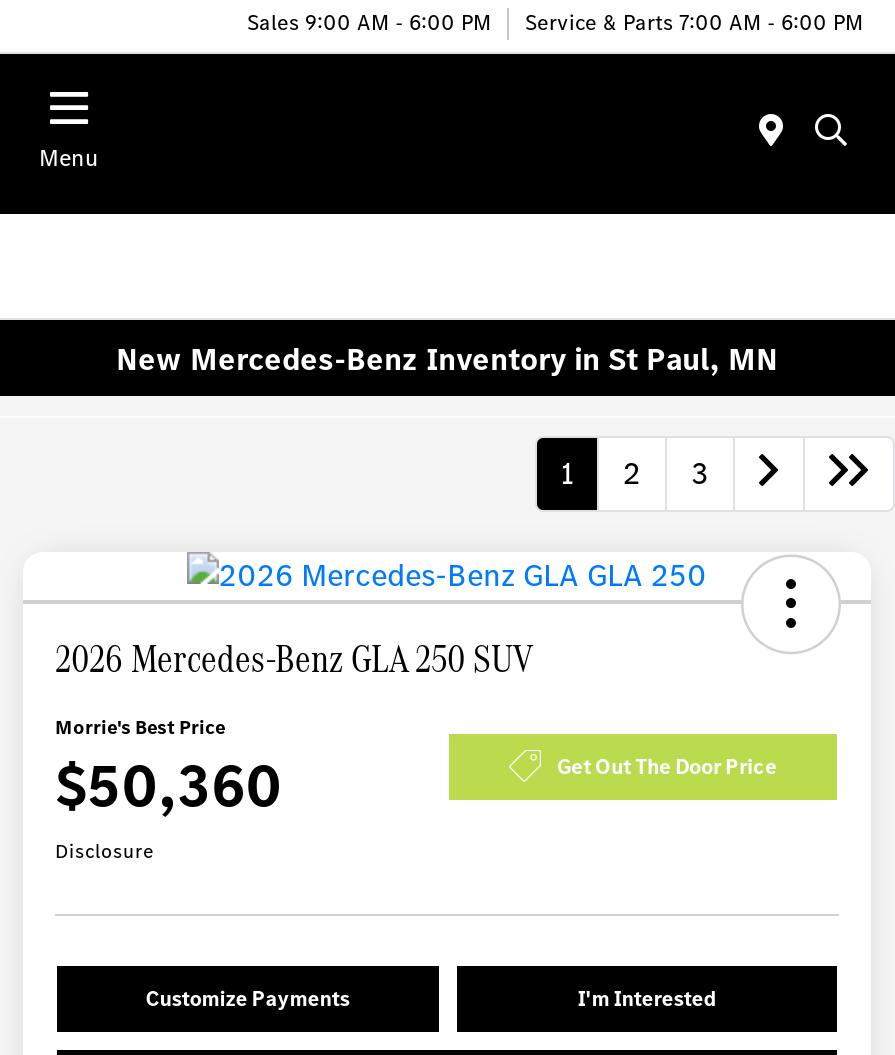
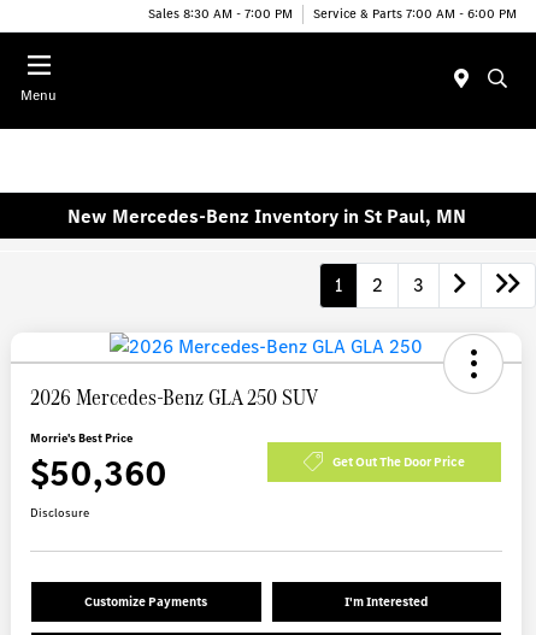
[247,7,863,37] Sales 9:00 AM - 6:00 PM Service & Parts 7:00 AM - 6:00 PM -> [148,4,517,22] Sales 8:30 AM - 7:00 PM Service & Parts 7:00 AM - 6:00 PM

